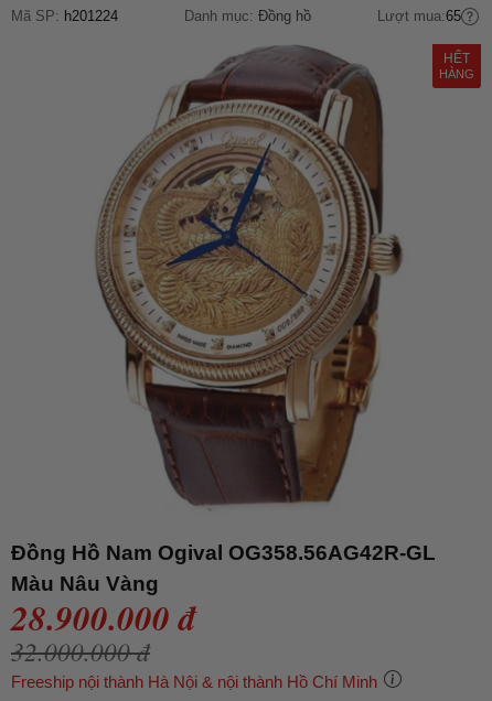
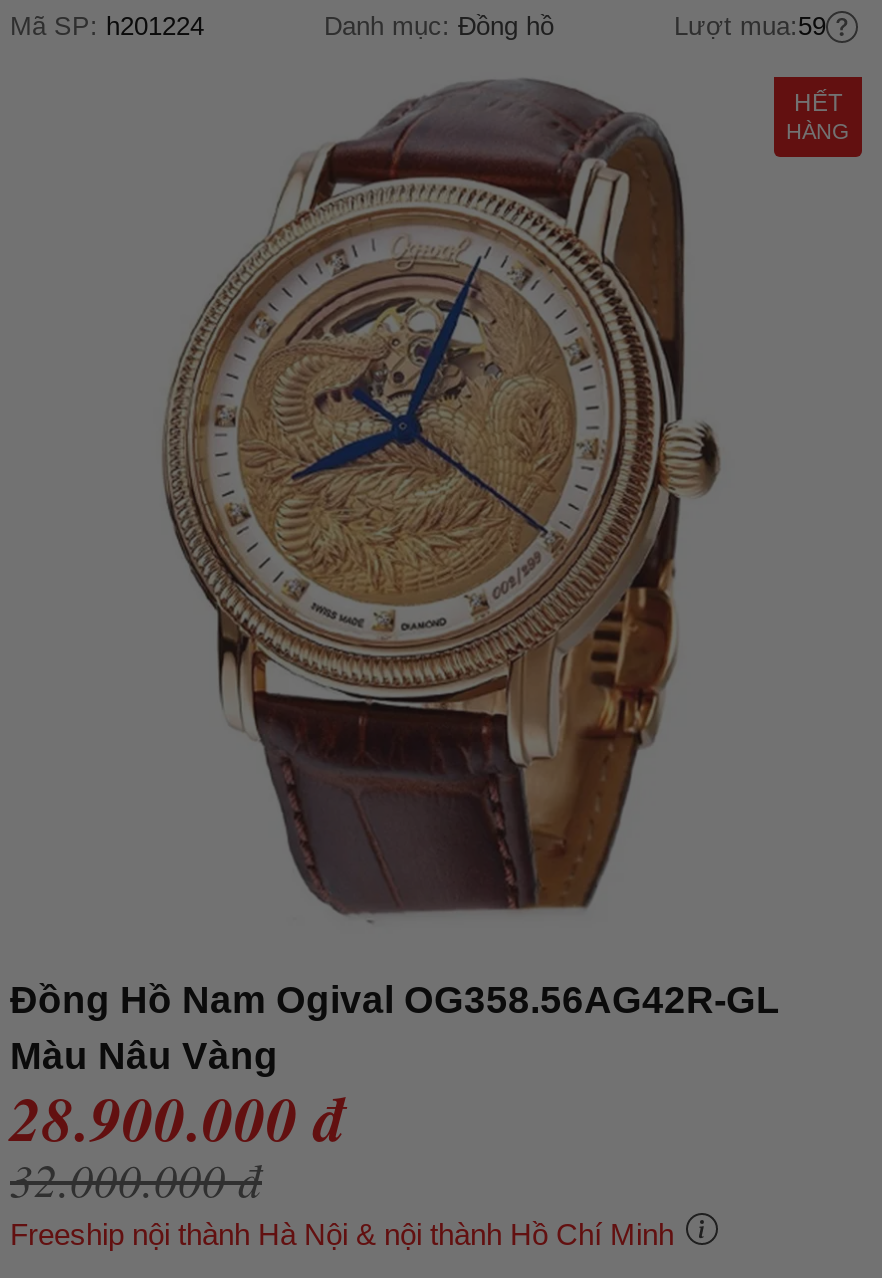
[377,8,461,24] Lượt mua:65 -> [674,11,826,41] Lượt mua:59

